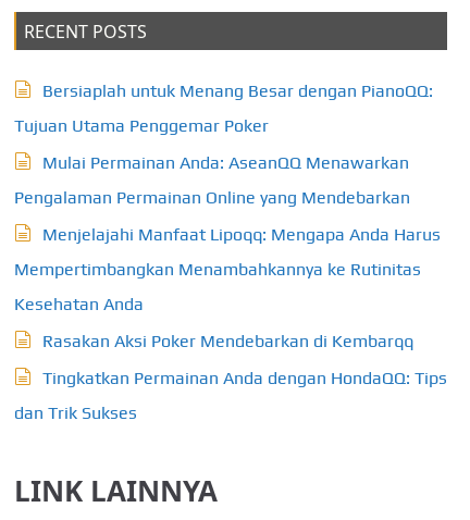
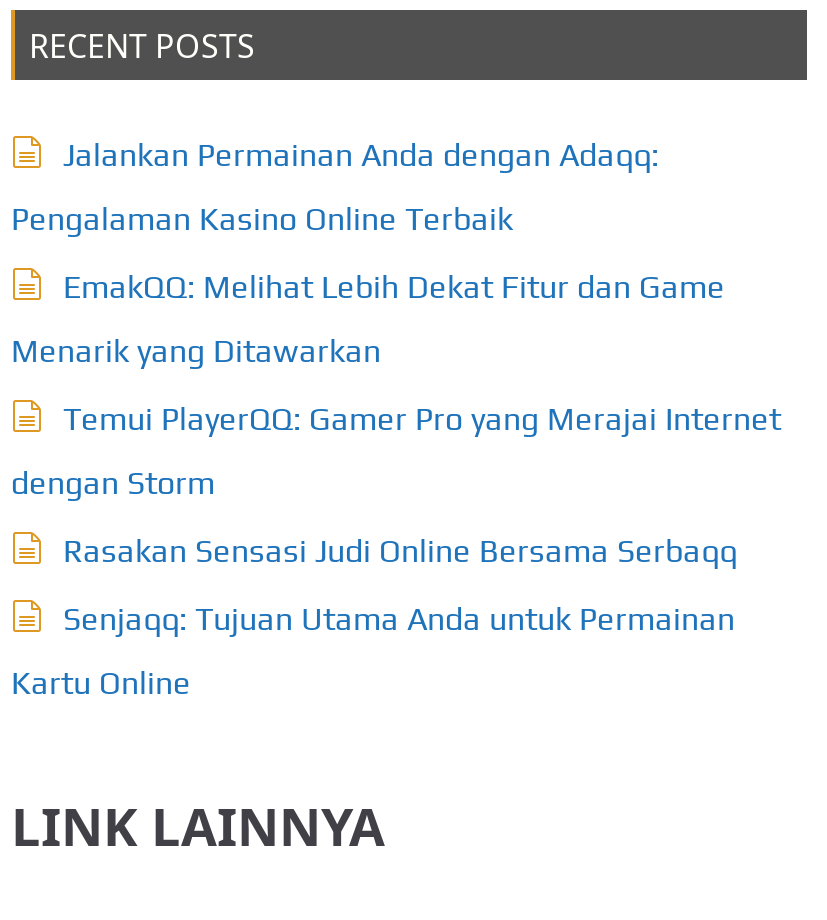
[14,80,447,423] Bersiaplah untuk Menang Besar dengan PianoQQ: | Tujuan Utama Penggemar Poker | Mulai Permainan Anda: AseanQQ Menawarkan | Pengalaman Permainan Online yang Mendebarkan | Menjelajahi Manfaat Lipoqq: Mengapa Anda Harus | Mempertimbangkan Menambahkannya ke Rutinitas | Kesehatan Anda | Rasakan Aksi Poker Mendebarkan di Kembarqq | Tingkatkan Permainan Anda dengan HondaQQ: Tips | dan Trik Sukses -> [11,136,781,702] Jalankan Permainan Anda dengan Adaqq: | Pengalaman Kasino Online Terbaik | EmakQQ: Melihat Lebih Dekat Fitur dan Game | Menarik yang Ditawarkan | Temui PlayerQQ: Gamer Pro yang Merajai Internet | dengan Storm | Rasakan Sensasi Judi Online Bersama Serbaqq | Senjaqq: Tujuan Utama Anda untuk Permainan | Kartu Online

